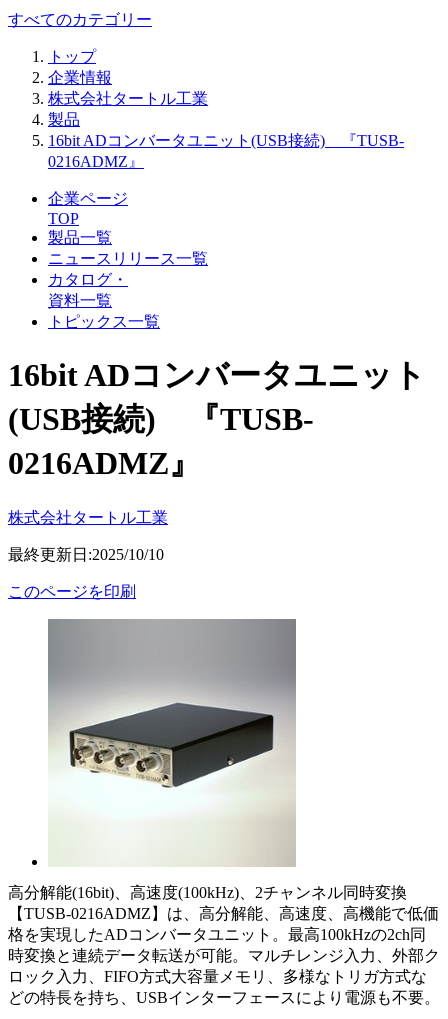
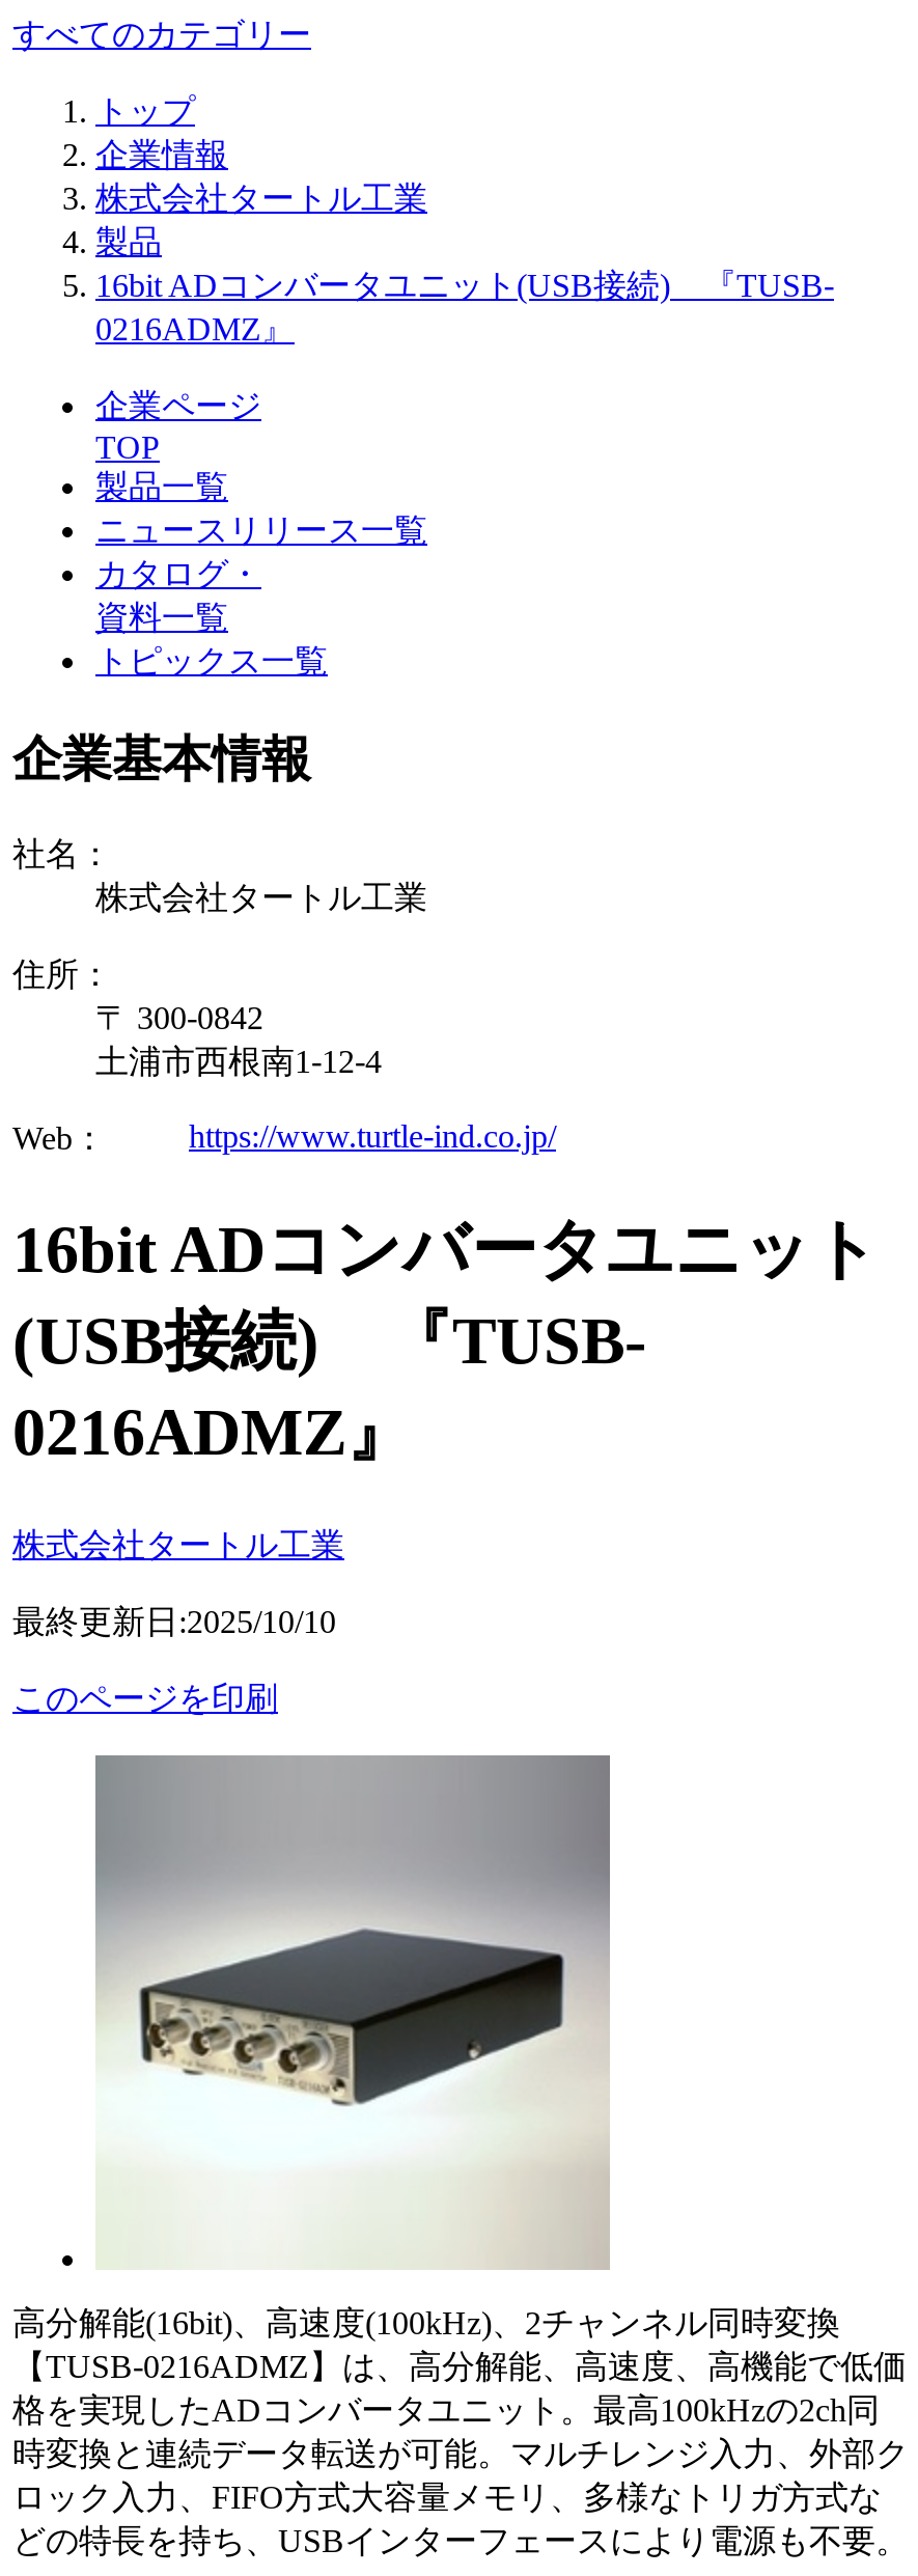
none -> [12,732,556,1155] 企業基本情報 | 社名： | 株式会社タートル工業 | 住所： | 〒 300-0842 | 土浦市西根南1-12-4 | Web： | https://www.turtle-ind.co.jp/

